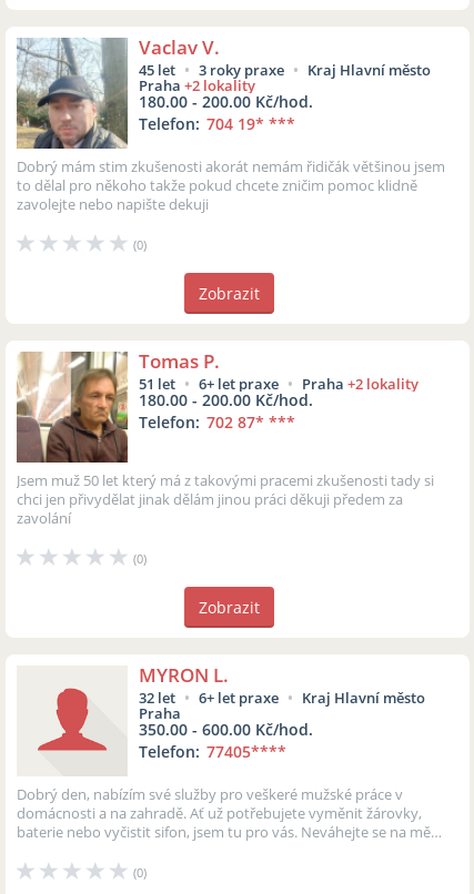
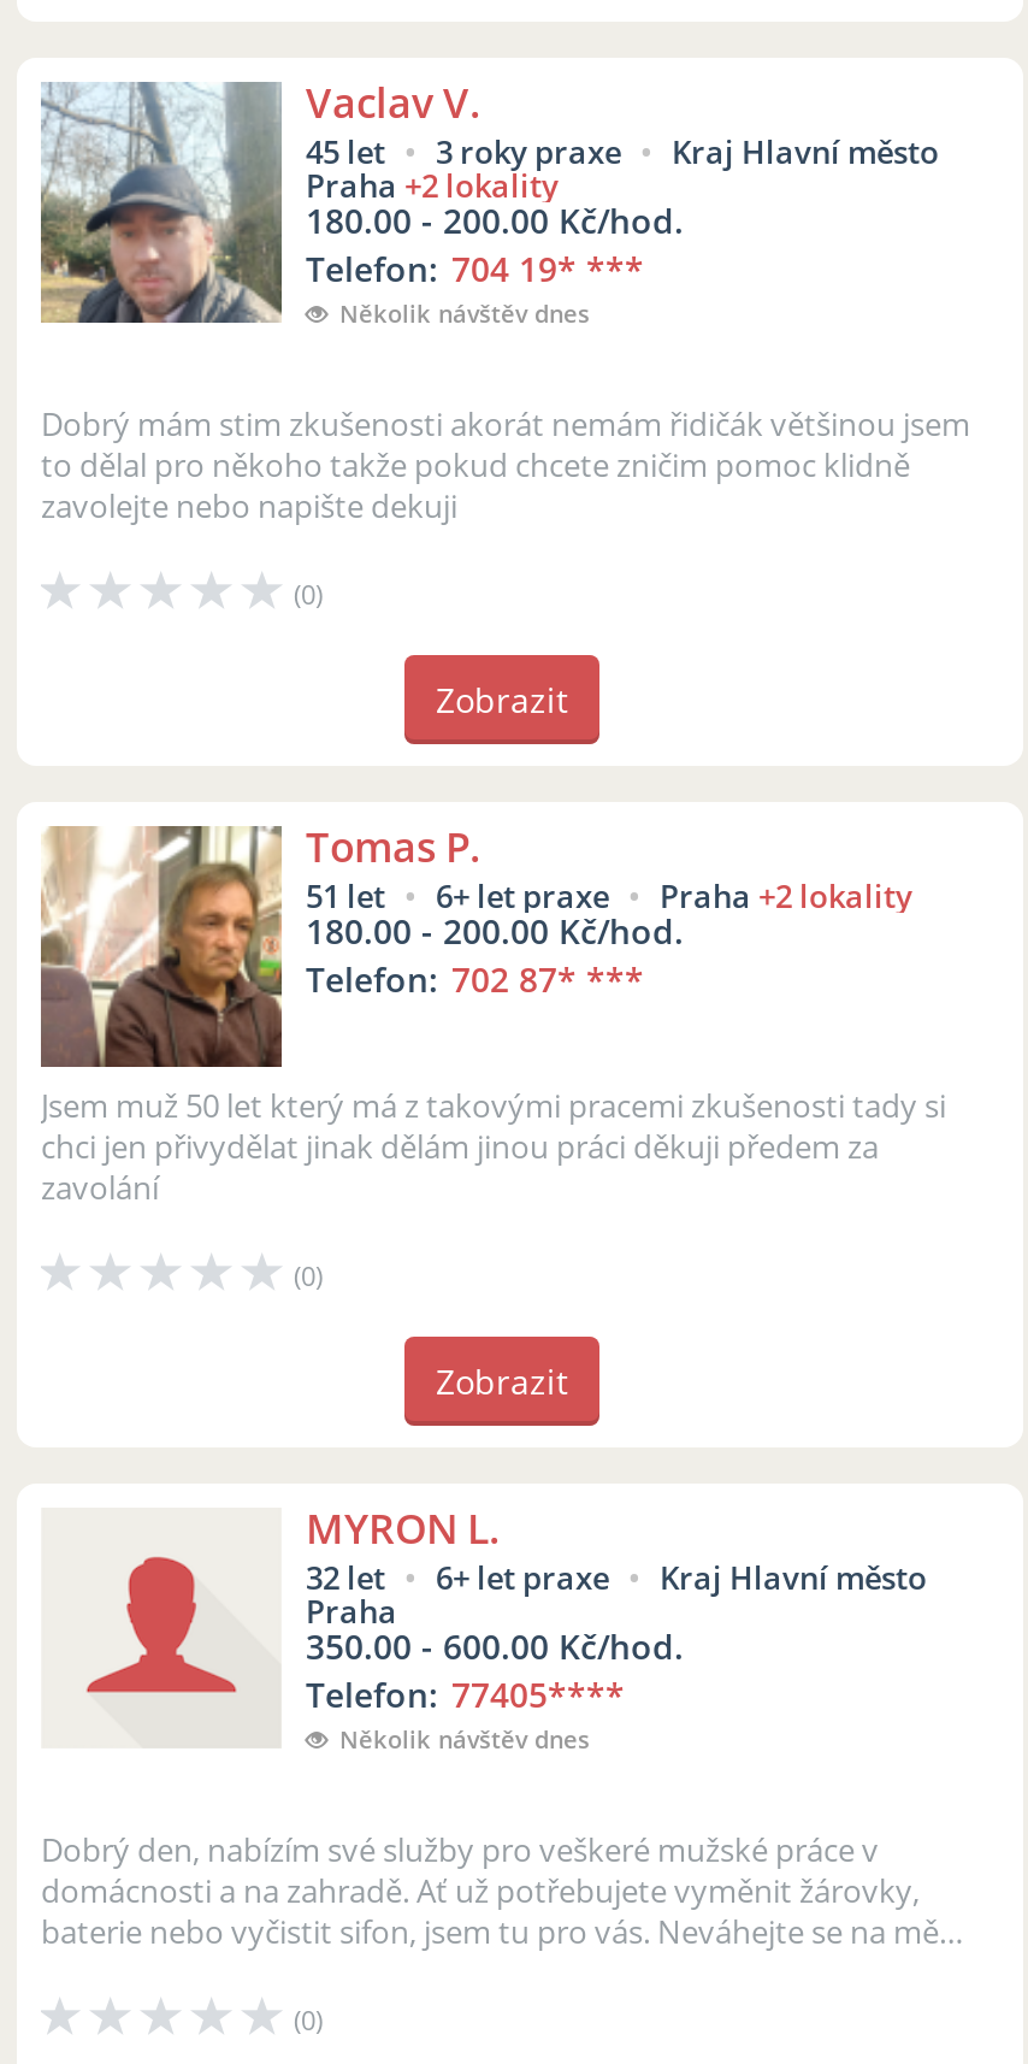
none -> [339,296,590,330] Několik návštěv dnes
none -> [339,1722,590,1756] Několik návštěv dnes

